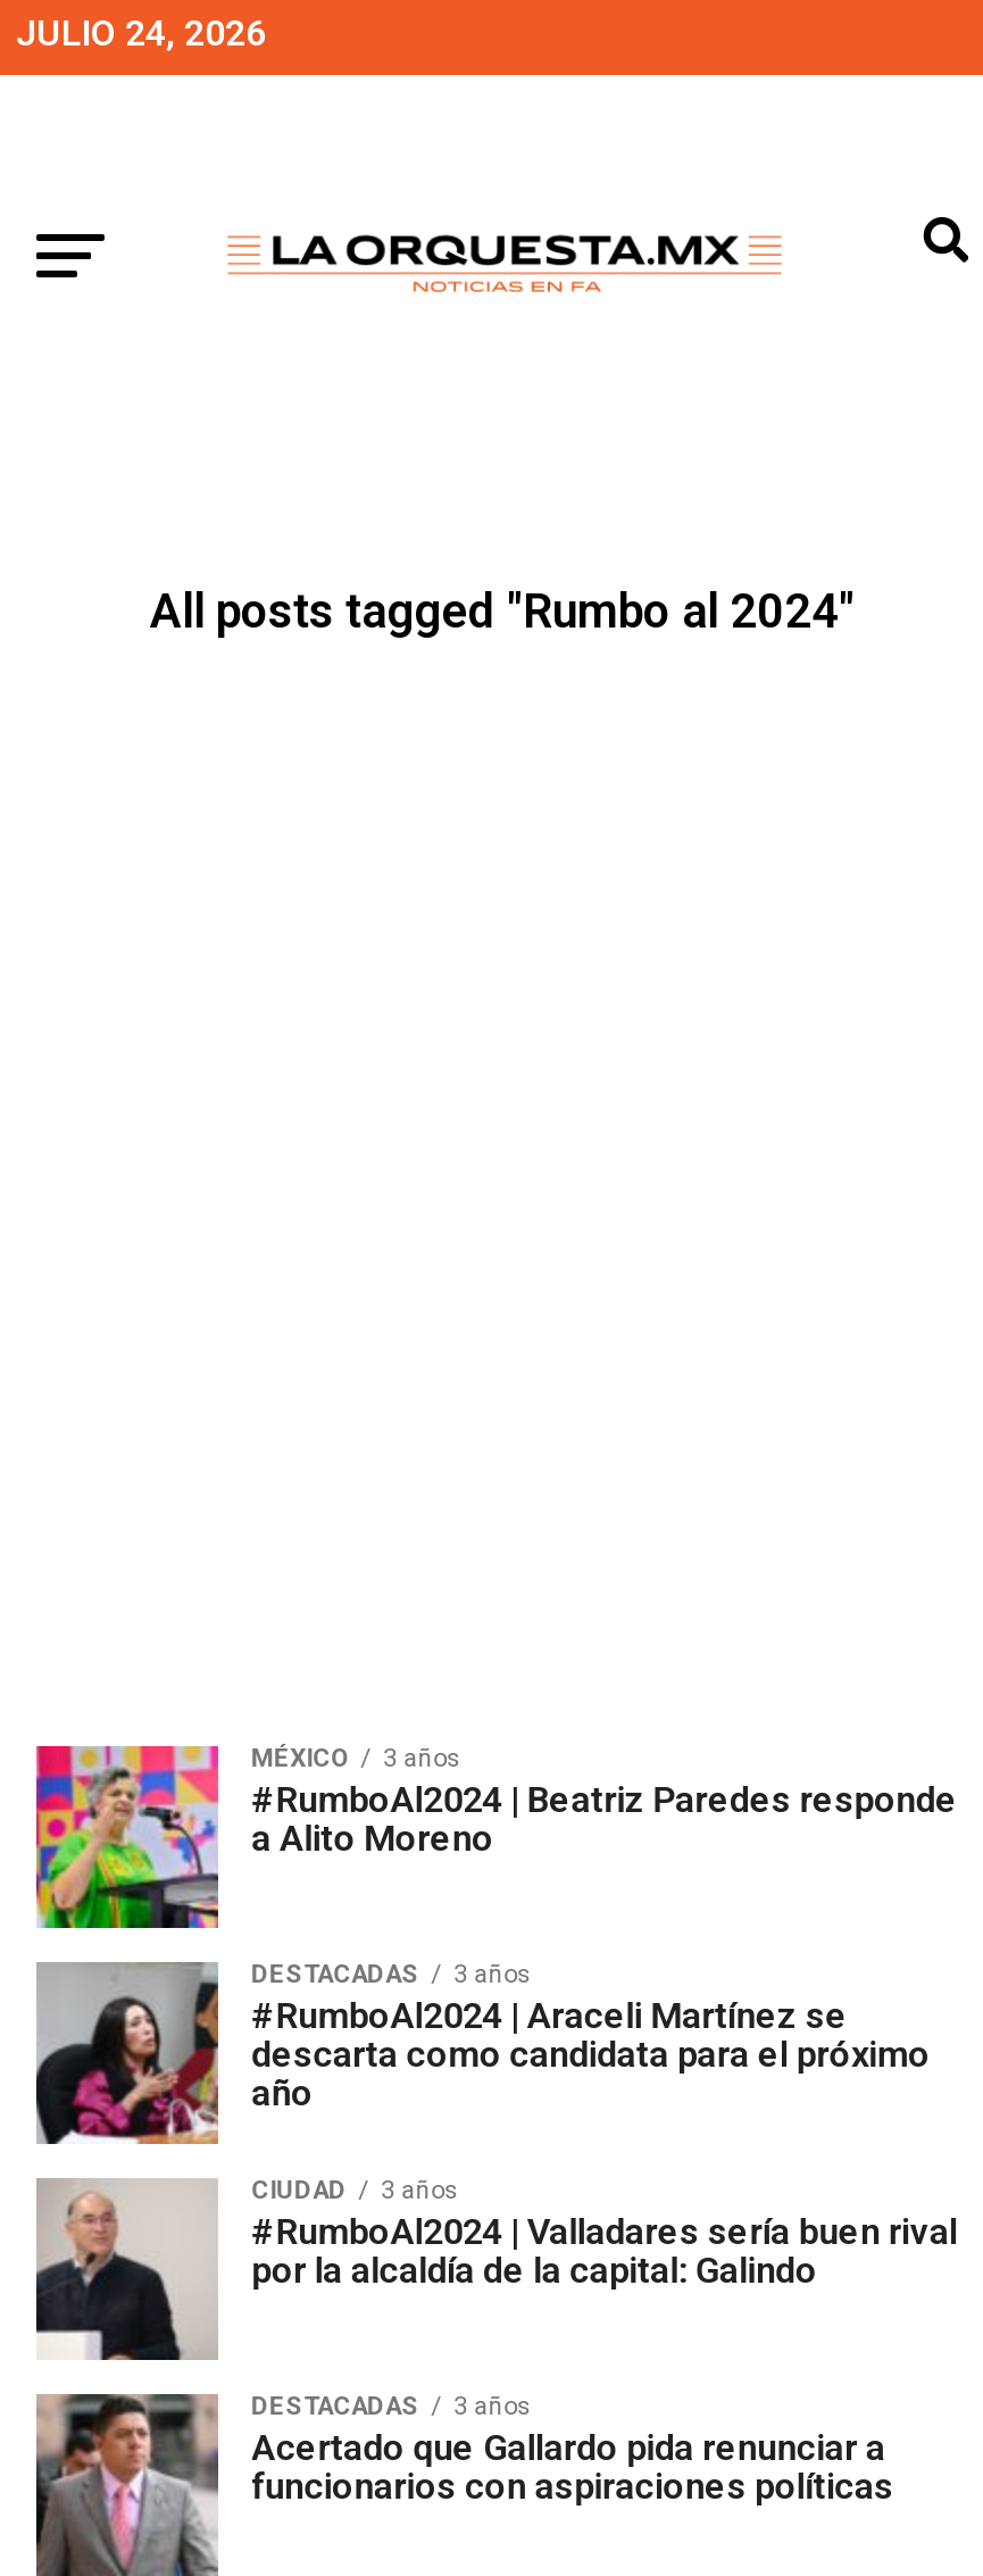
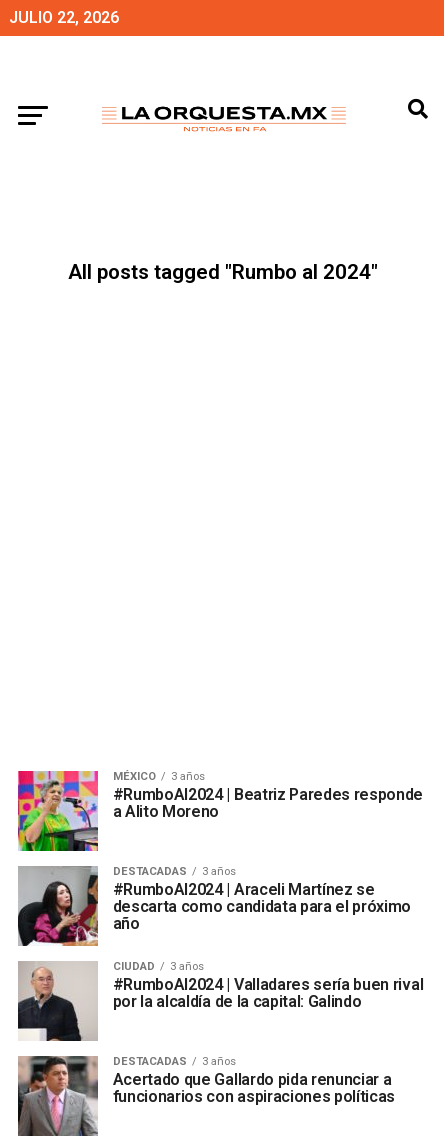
[16,11,266,55] JULIO 24, 2026 -> [9,8,119,27] JULIO 22, 2026

